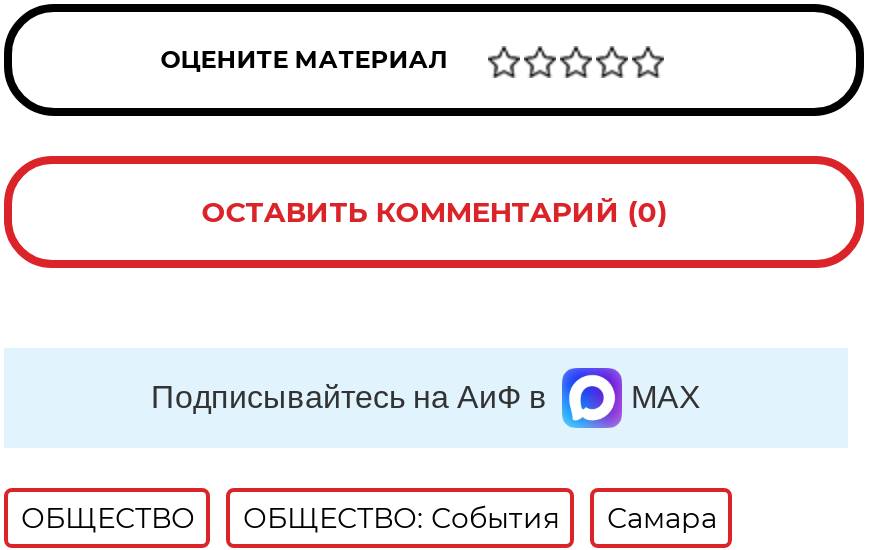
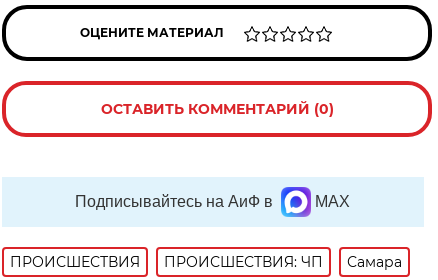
[21,500,559,536] ОБЩЕСТВО | ОБЩЕСТВО: События -> [10,253,323,271] ПРОИСШЕСТВИЯ | ПРОИСШЕСТВИЯ: ЧП

